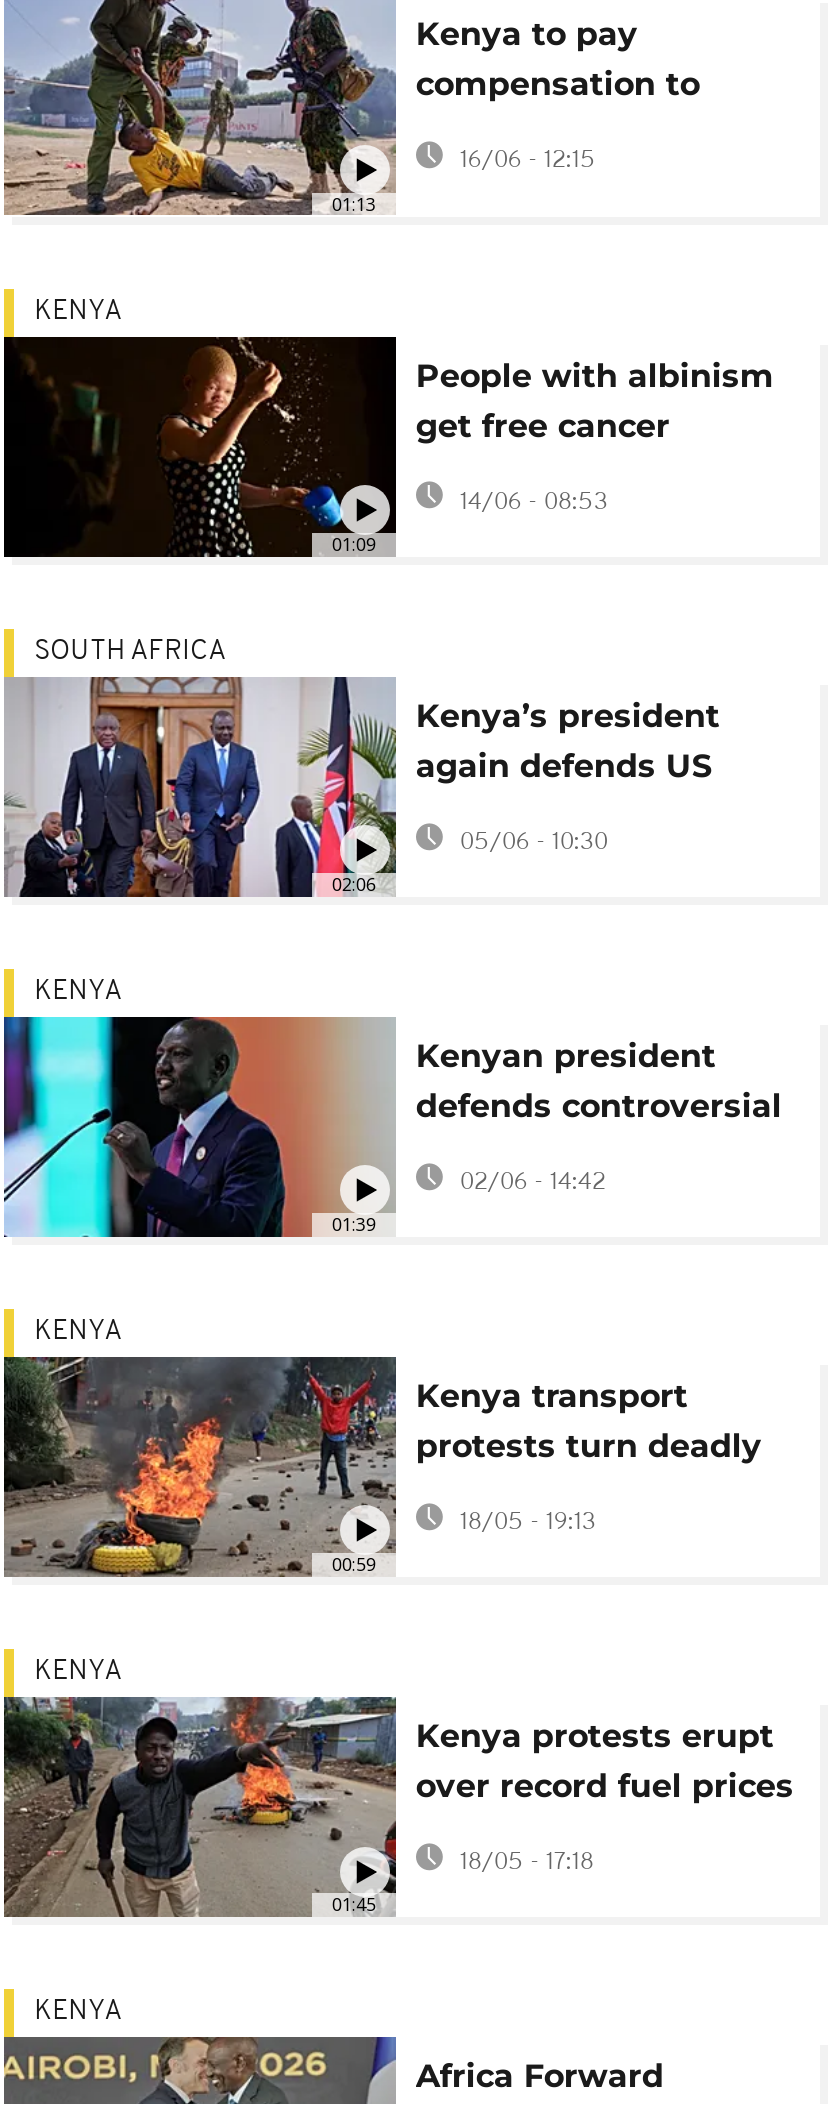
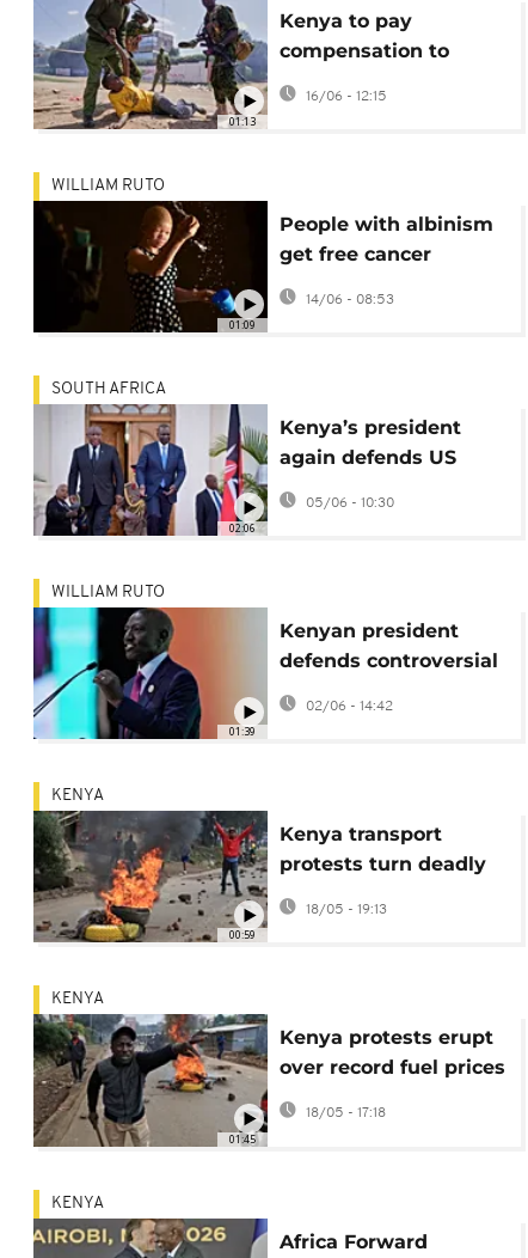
[34,296,122,326] KENYA -> [51,177,165,195] WILLIAM RUTO
[34,976,122,1006] KENYA -> [51,584,165,602] WILLIAM RUTO

